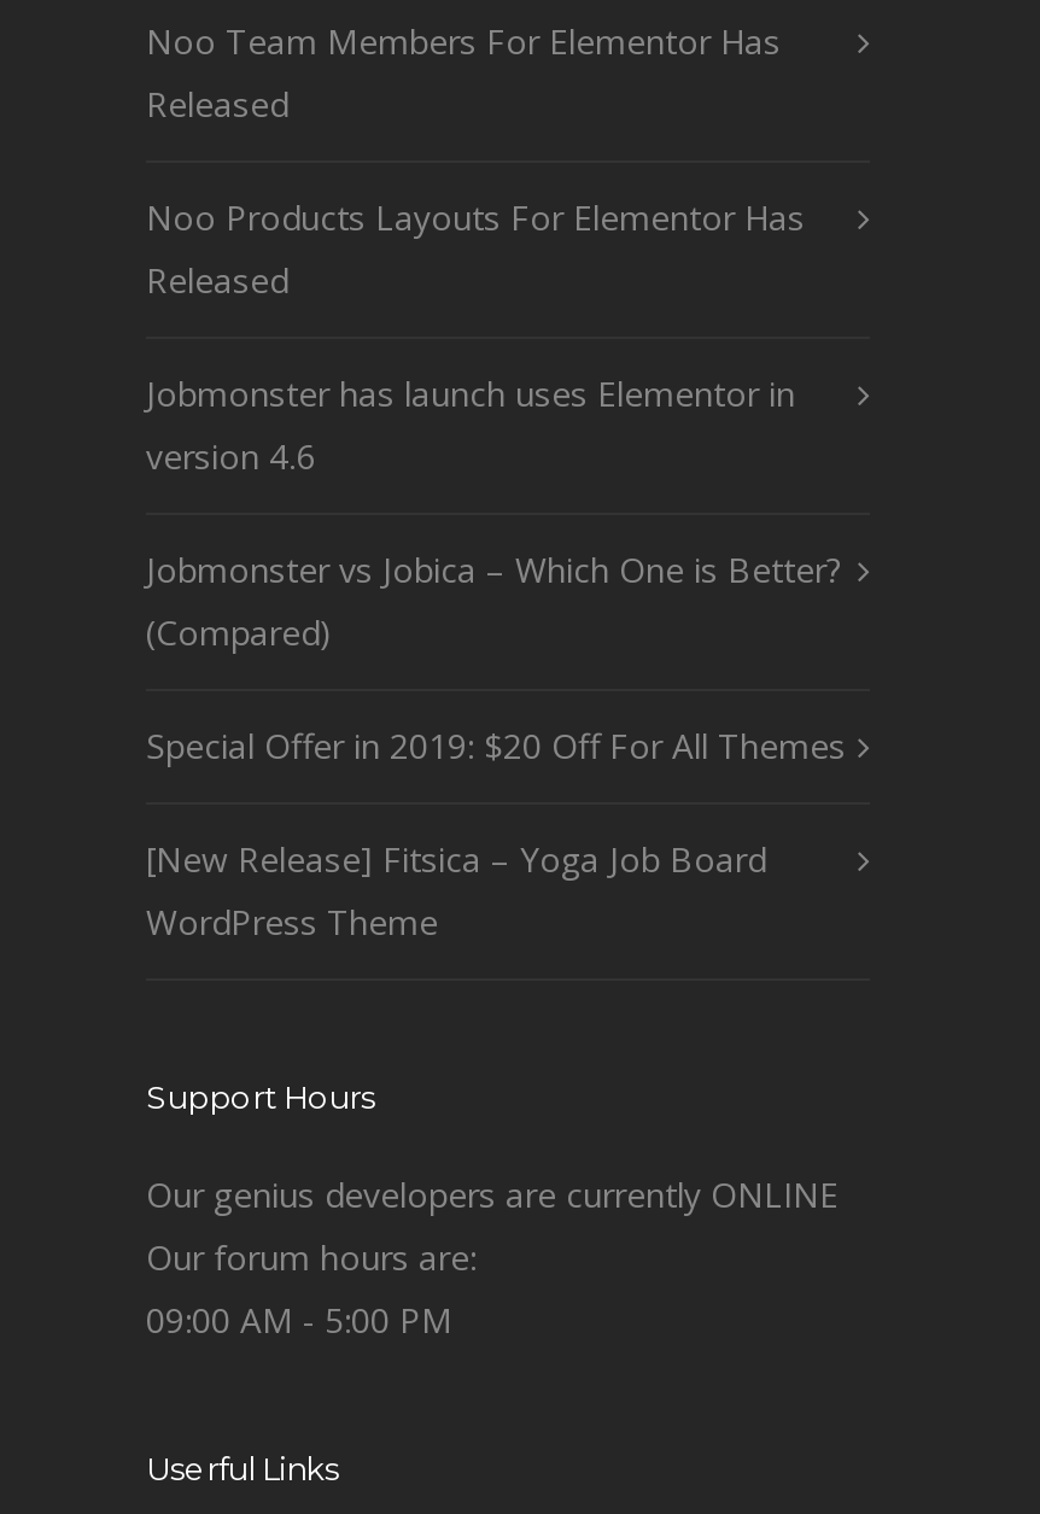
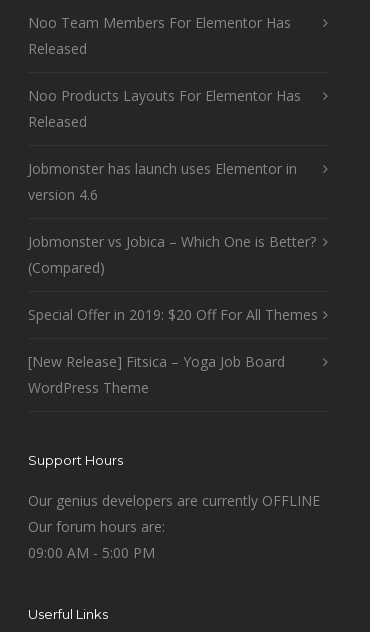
[146,1171,839,1217] Our genius developers are currently ONLINE -> [28,491,320,510] Our genius developers are currently OFFLINE

